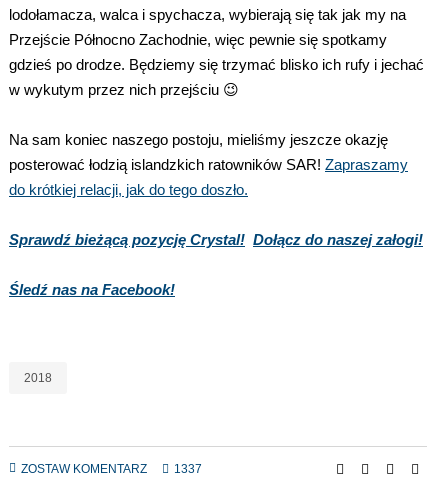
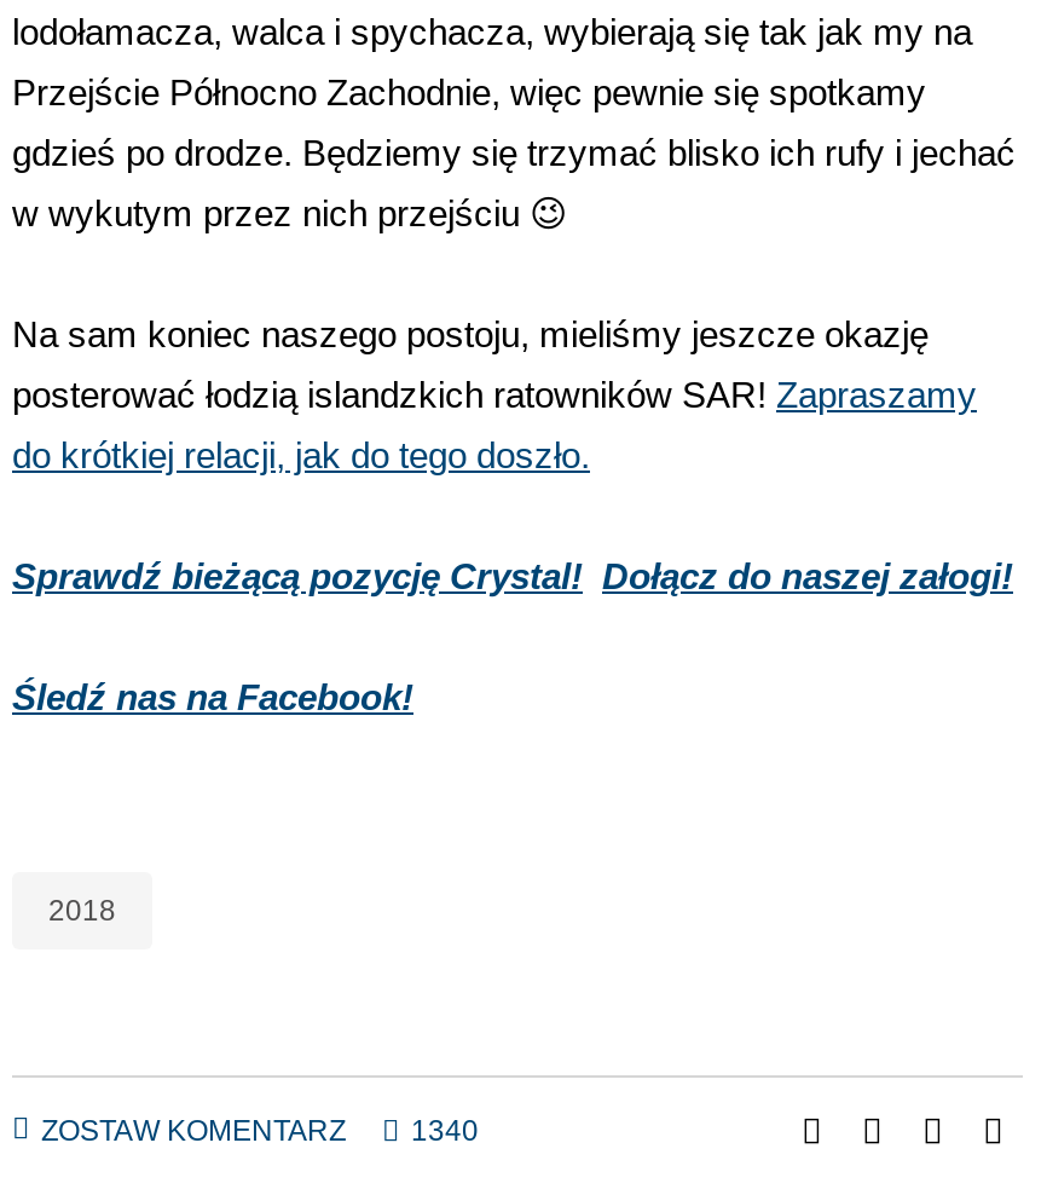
[21,462,202,476] ZOSTAW KOMENTARZ 1337 -> [41,1114,479,1148] ZOSTAW KOMENTARZ 1340

